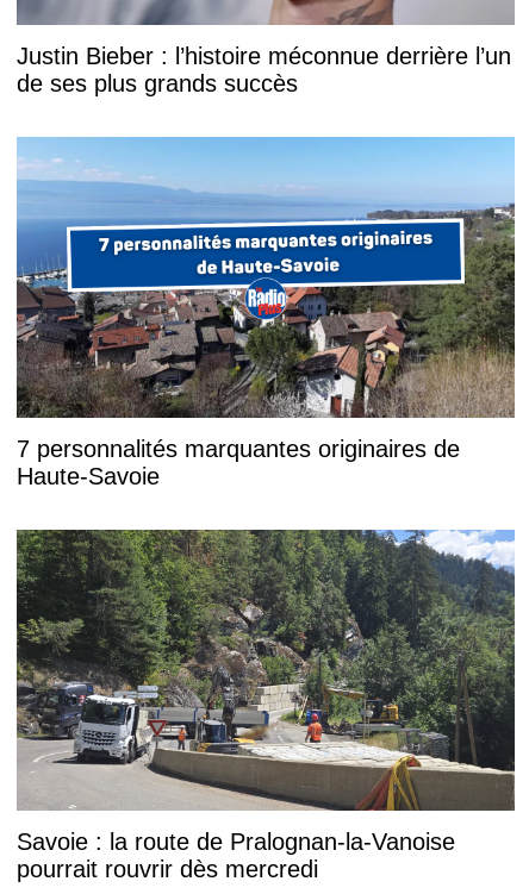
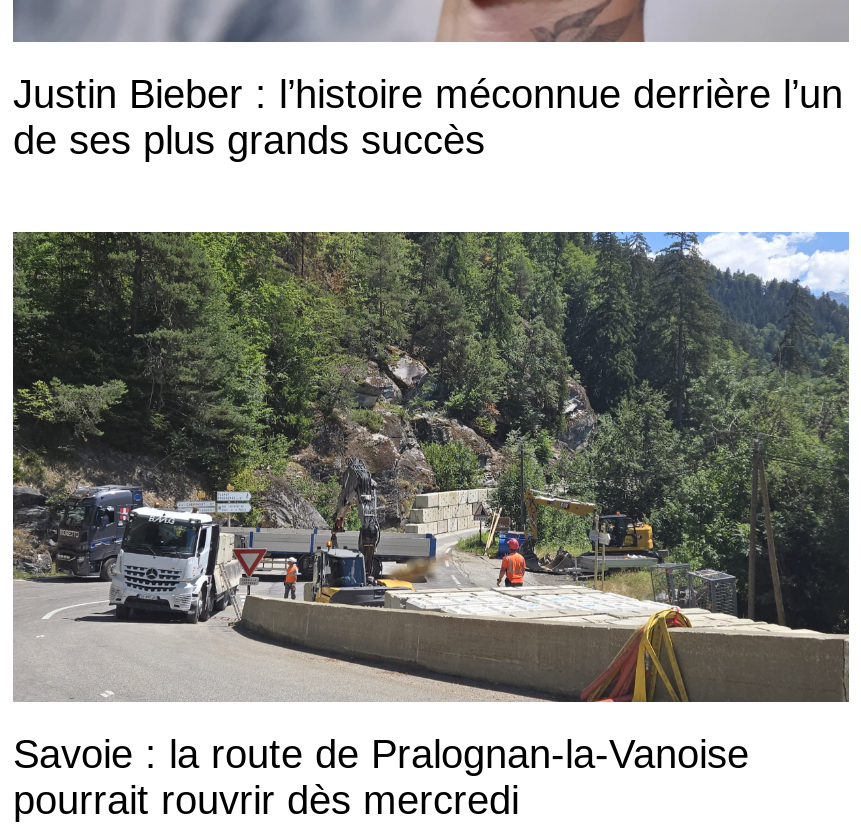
[17,136,515,489] [image] | 7 personnalités marquantes originaires de | Haute-Savoie -> none

